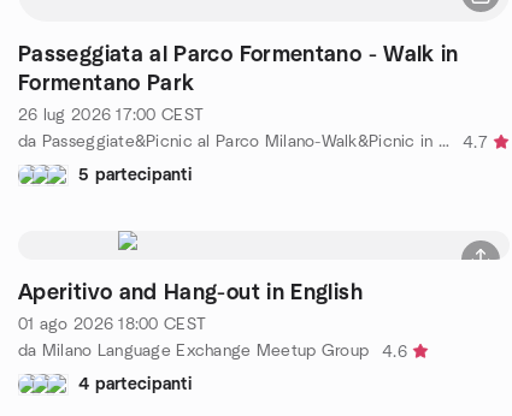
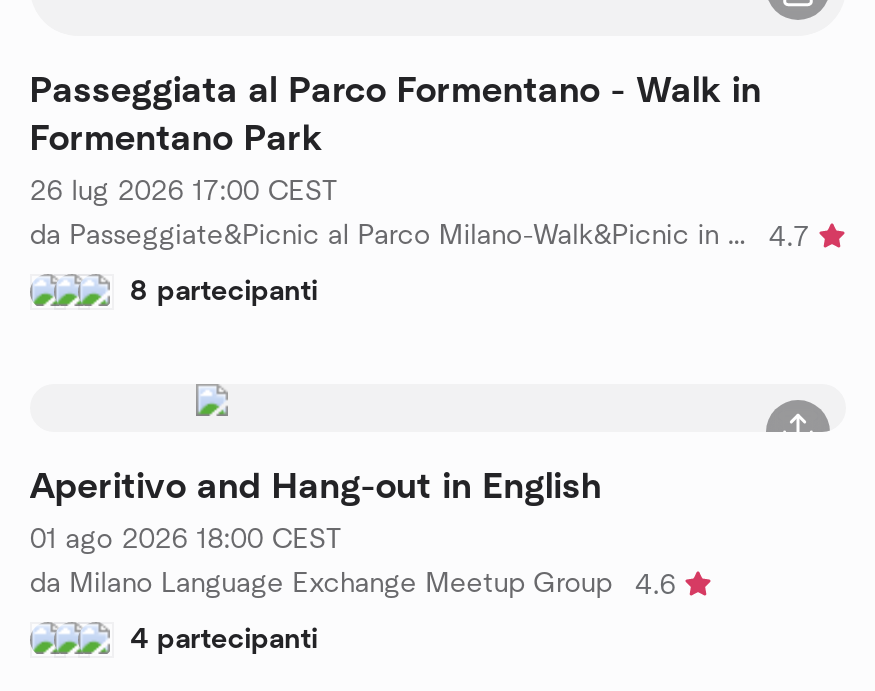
[78,167,191,183] 5 partecipanti -> [130,277,318,305] 8 partecipanti

